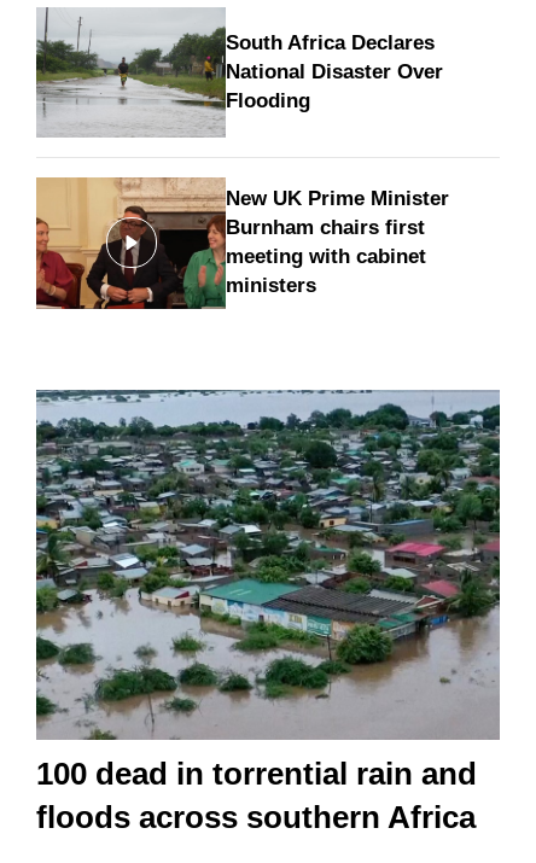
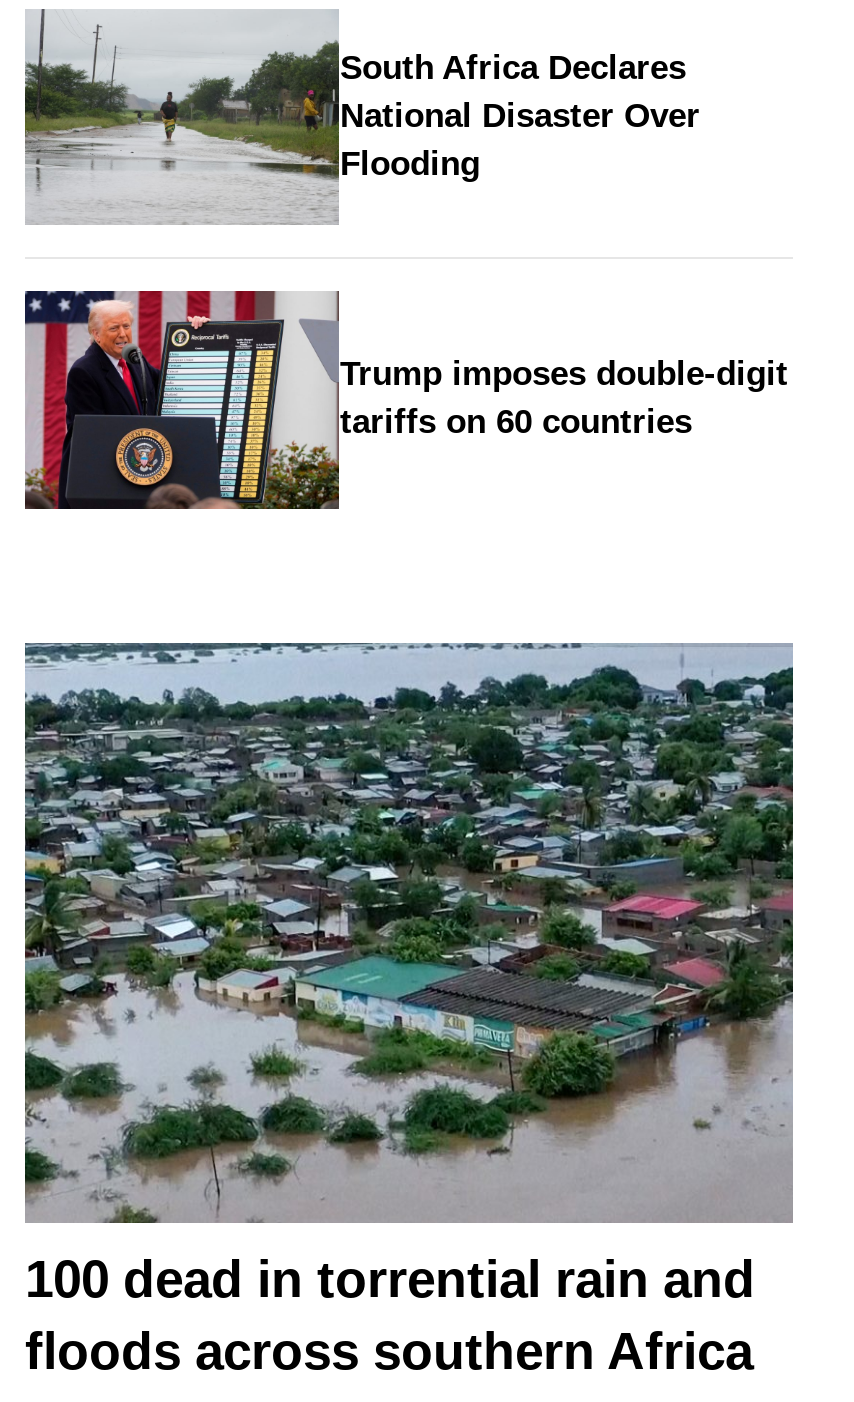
[35,176,450,310] [image] | New UK Prime Minister | Burnham chairs first | meeting with cabinet | ministers -> [23,289,788,511] [image] | Trump imposes double-digit | tariffs on 60 countries

